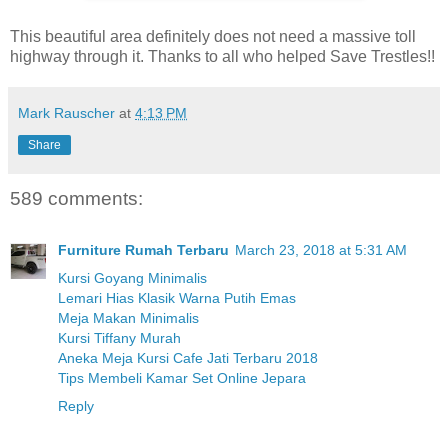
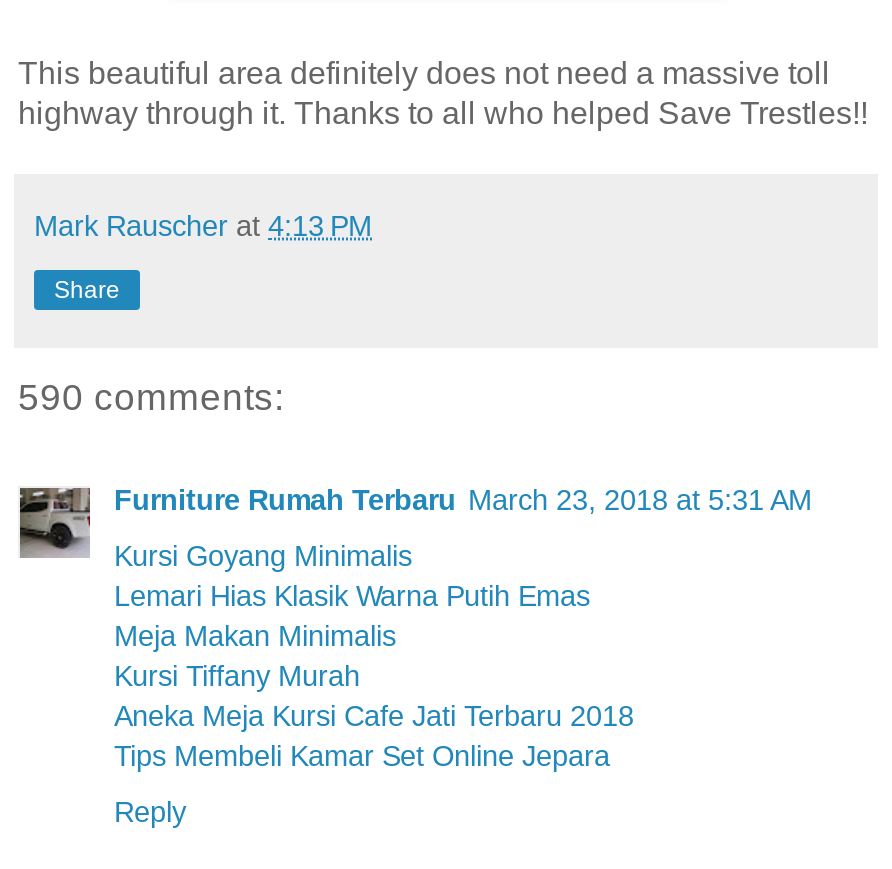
[10,188,143,209] 589 comments: -> [18,376,284,418] 590 comments:

